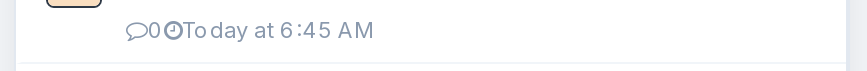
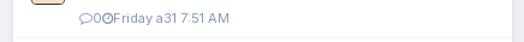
[148,16,374,44] 0 Today at 6:45 AM -> [93,10,230,26] 0 Friday a31 7:51 AM

